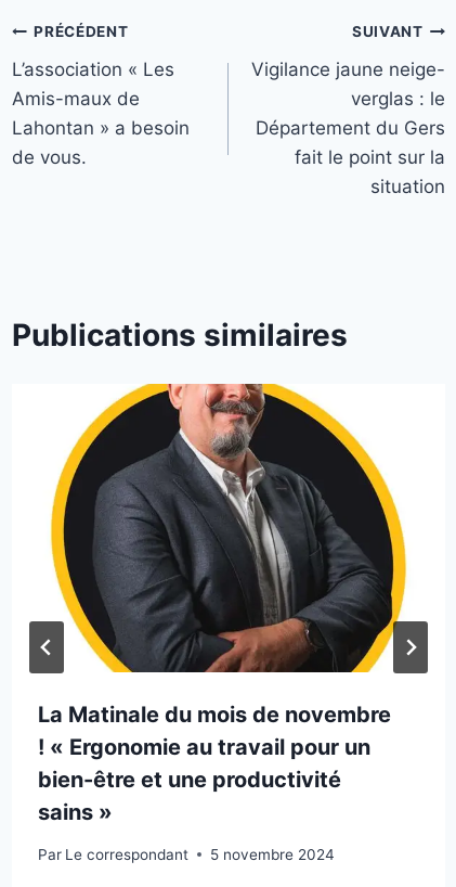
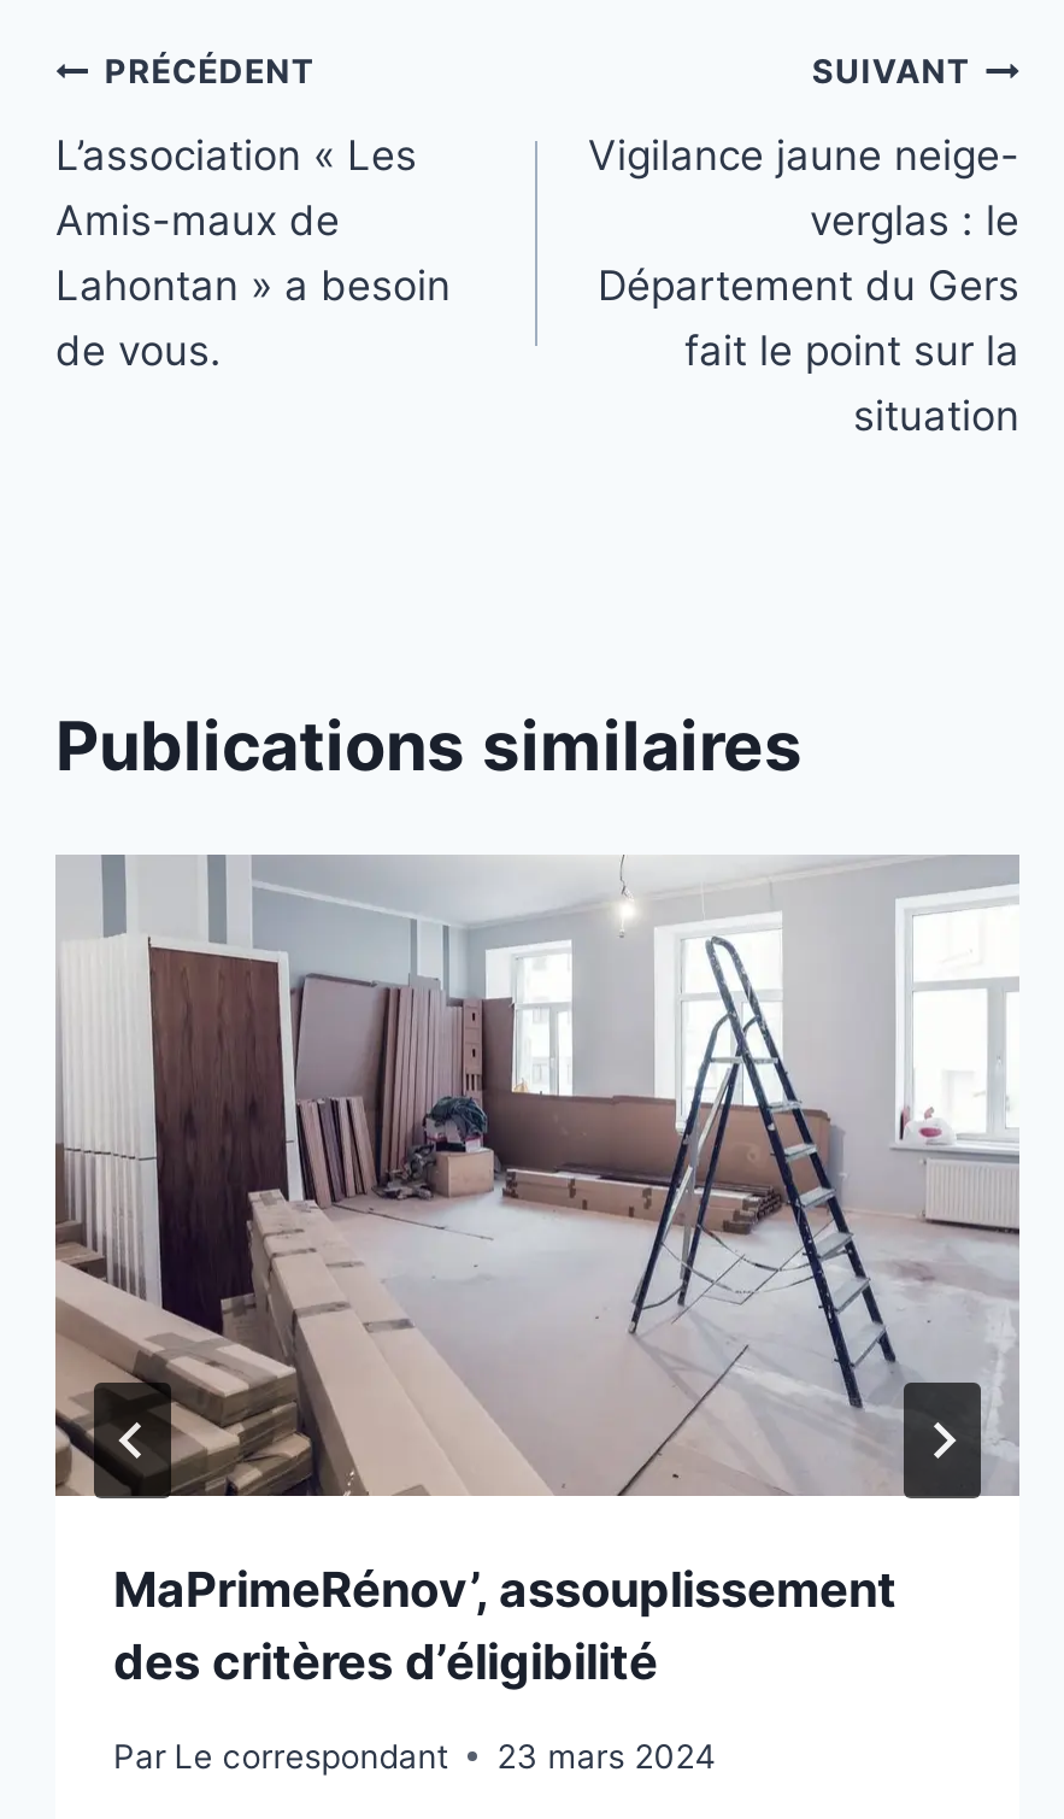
[12,383,445,825] [image] | La Matinale du mois de novembre | ! « Ergonomie au travail pour un | bien-être et une productivité | sains » -> [53,852,1022,1692] [image] | MaPrimeRénov’, assouplissement | des critères d’éligibilité
[38,846,335,863] Par Le correspondant 5 novembre 2024 -> [113,1737,716,1775] Par Le correspondant 23 mars 2024

